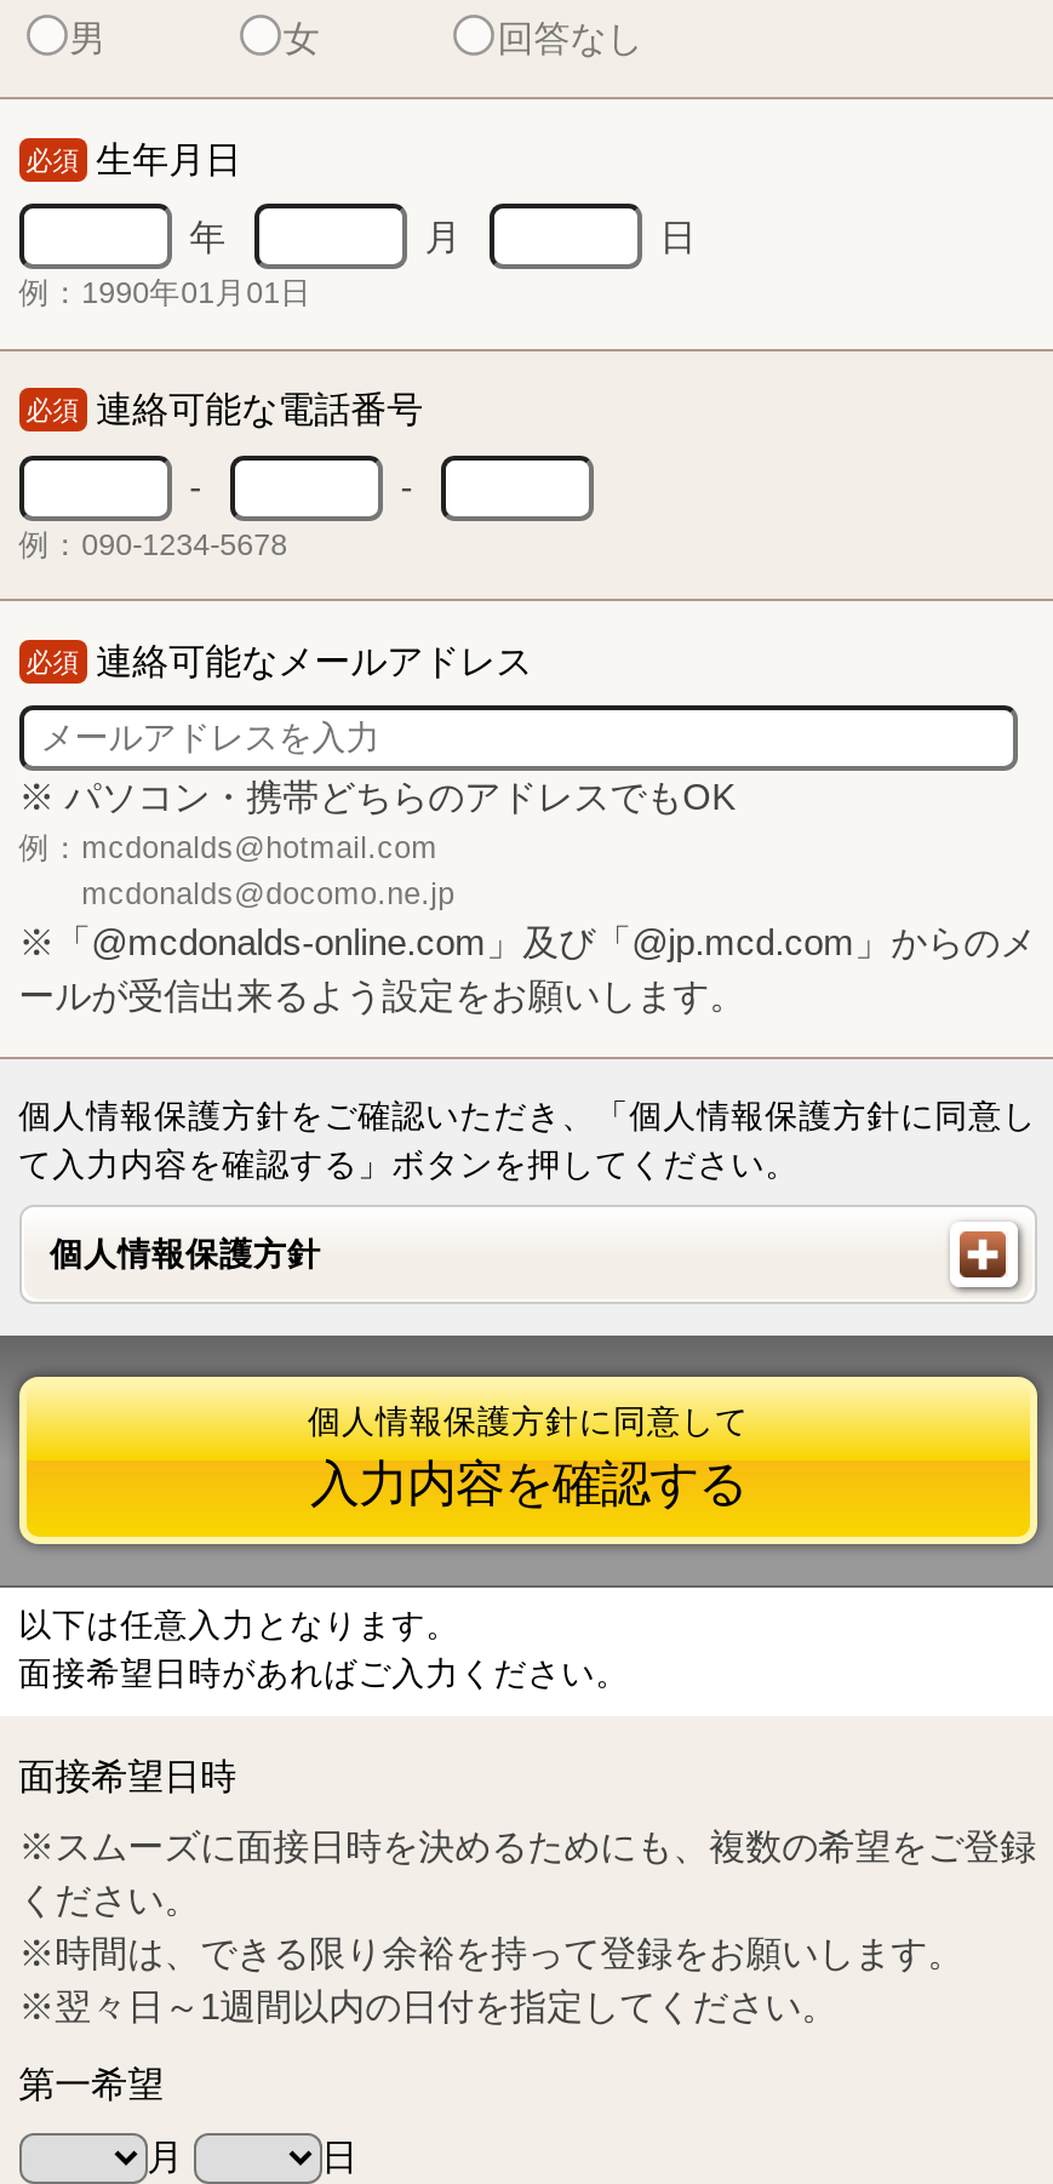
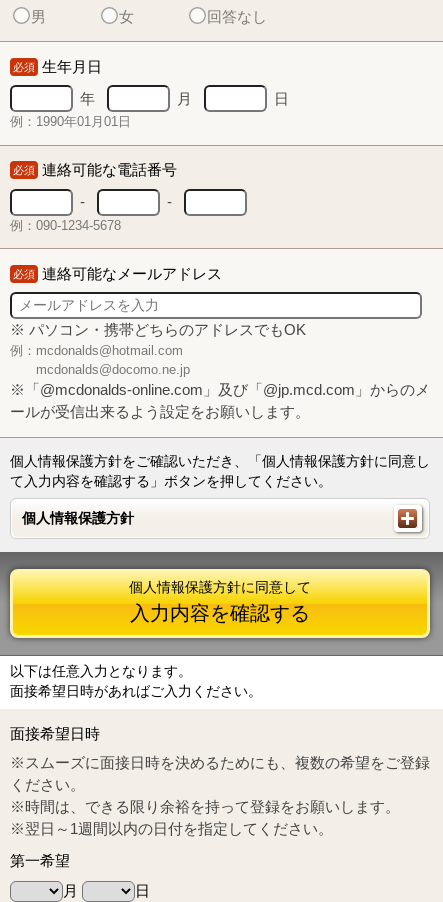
[18,1986,838,2027] ※翌々日～1週間以内の日付を指定してください。 -> [10,820,333,837] ※翌日～1週間以内の日付を指定してください。

